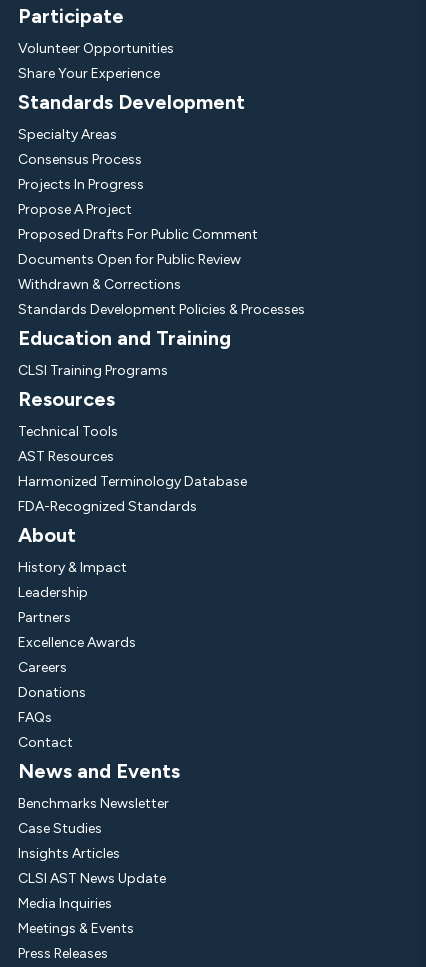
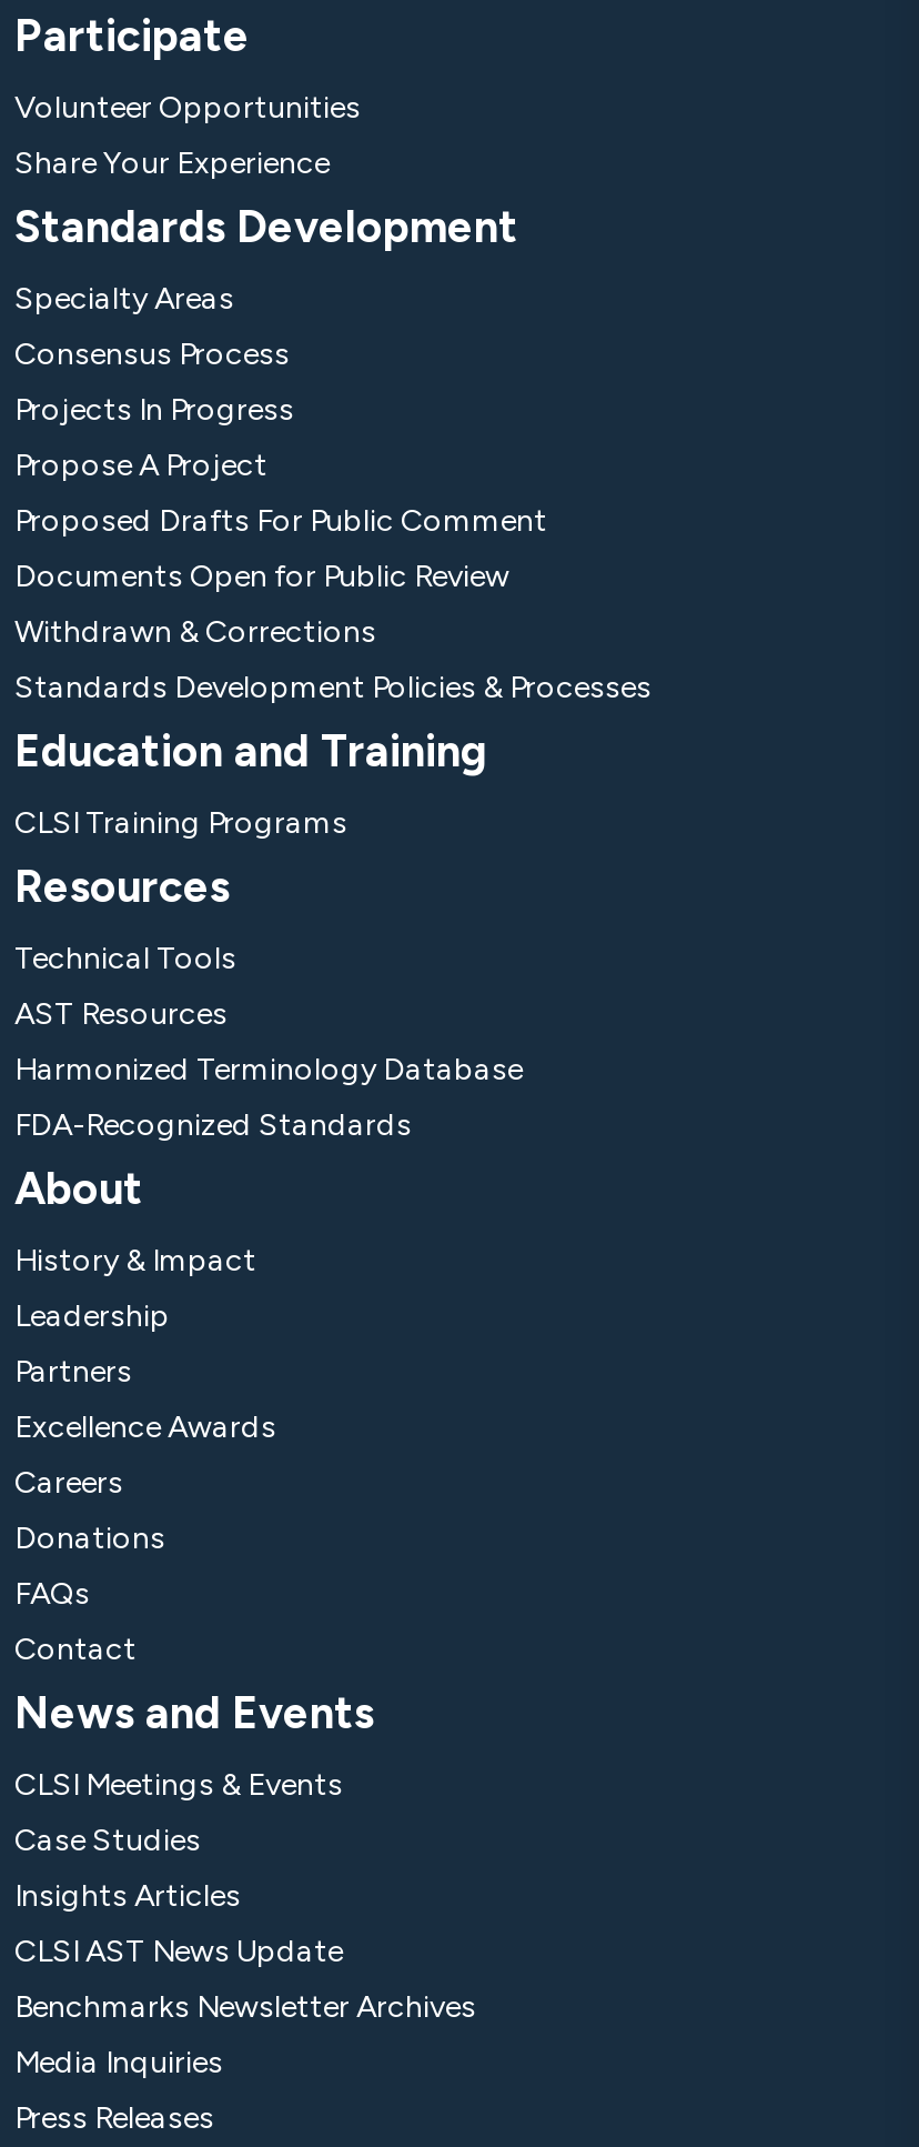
[18,795,169,812] Benchmarks Newsletter -> [14,1766,343,1804] CLSI Meetings & Events
none -> [14,1989,476,2026] Benchmarks Newsletter Archives
moved [18,895,112,912] -> [14,2044,223,2082]: Media Inquiries
[18,920,134,937] Meetings & Events -> none

